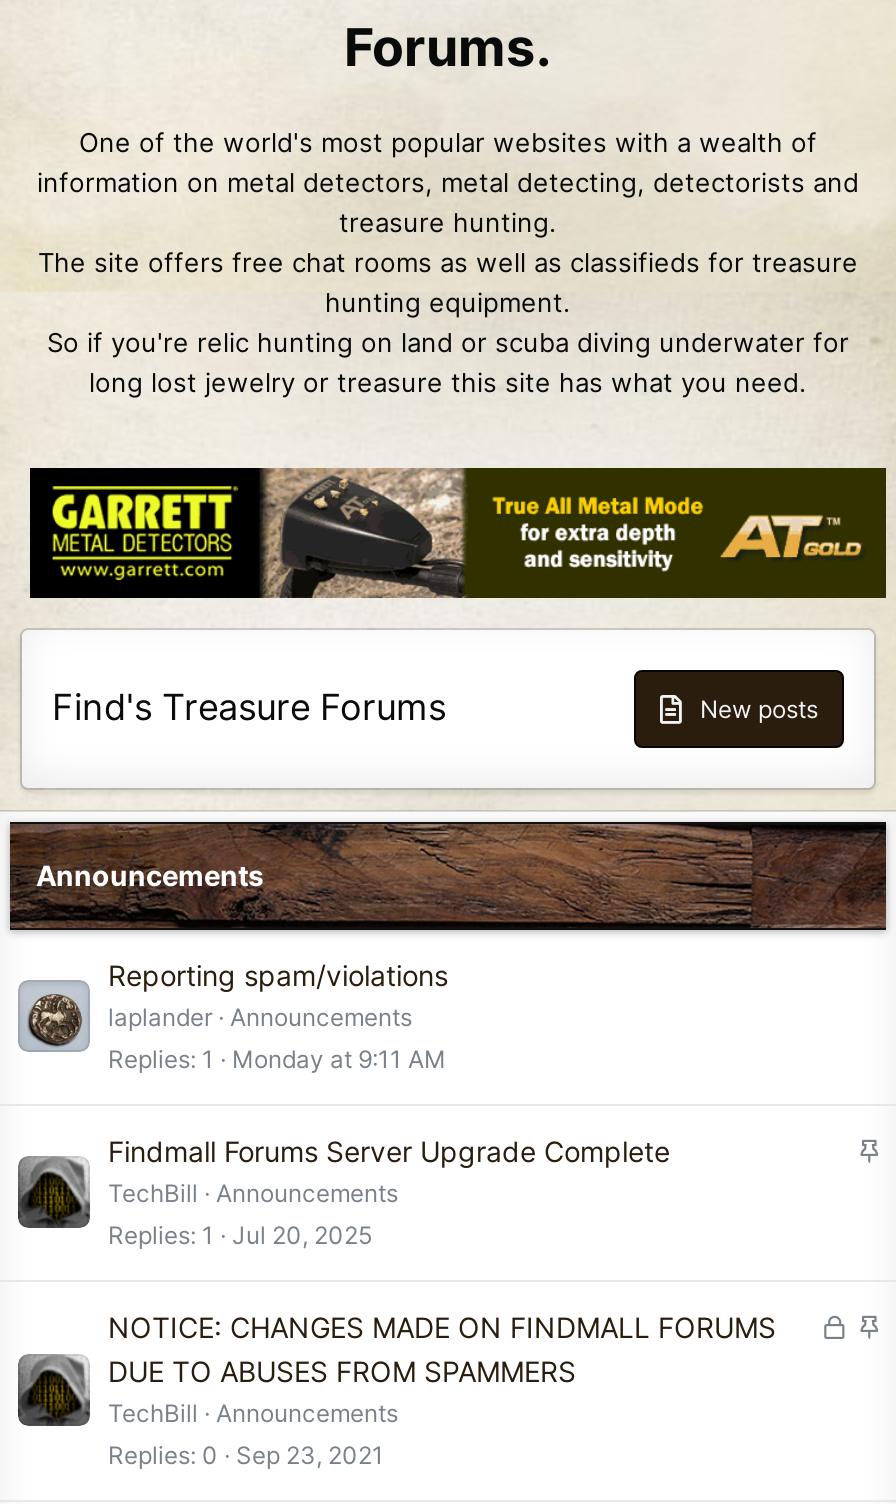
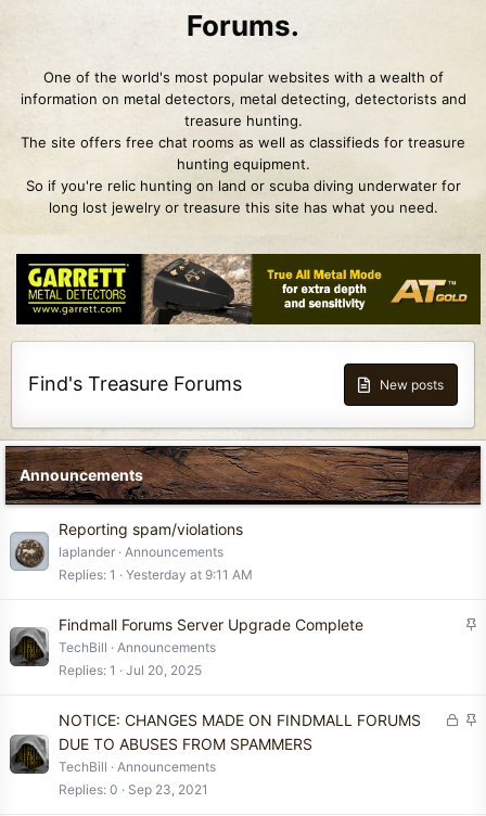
[108,1044,446,1074] Replies 1 Monday at 9:11 AM -> [59,567,253,583] Replies 1 Yesterday at 9:11 AM

